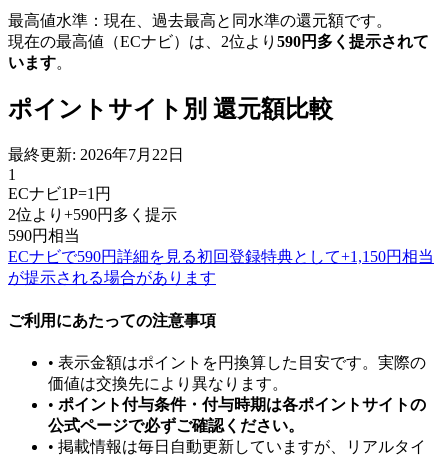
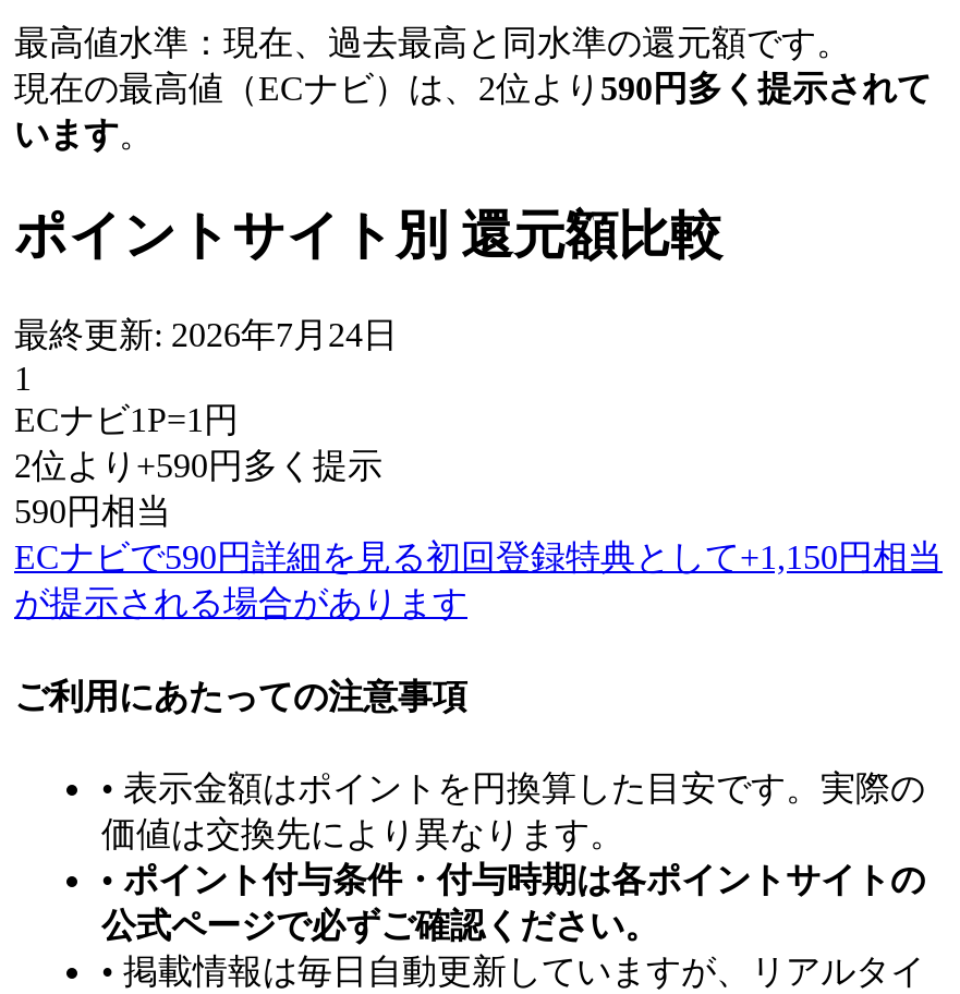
[8,146,184,163] 最終更新: 2026年7月22日 -> [14,317,398,354] 最終更新: 2026年7月24日

